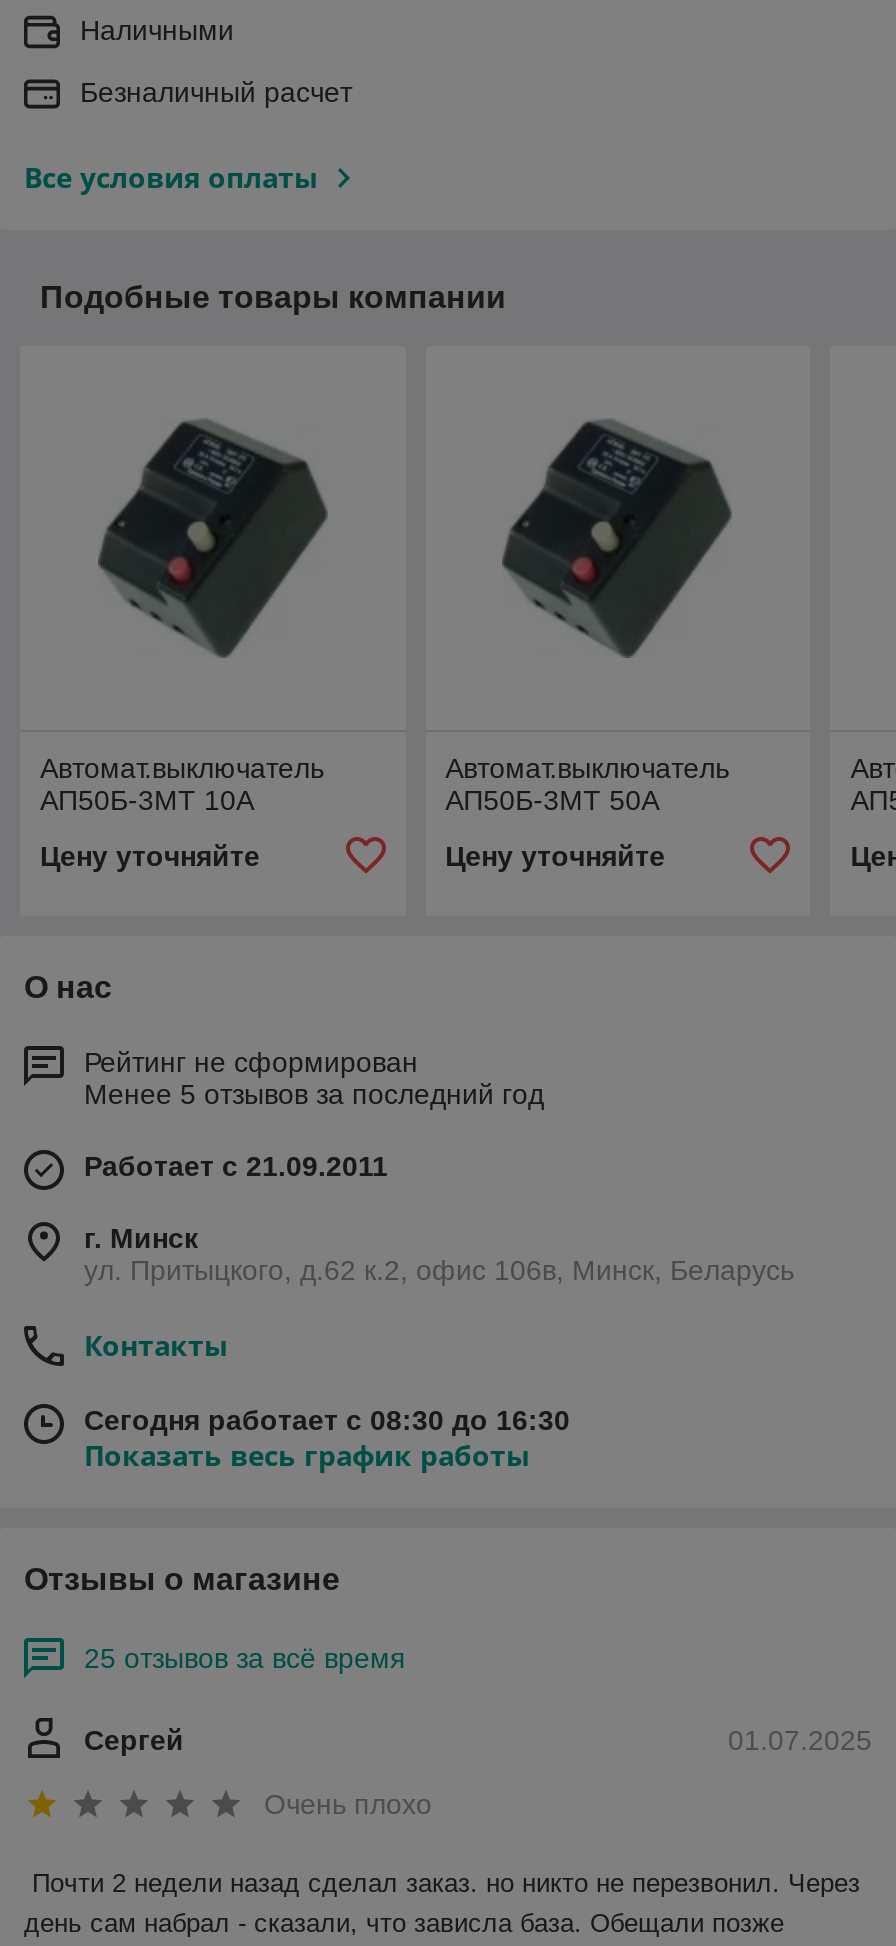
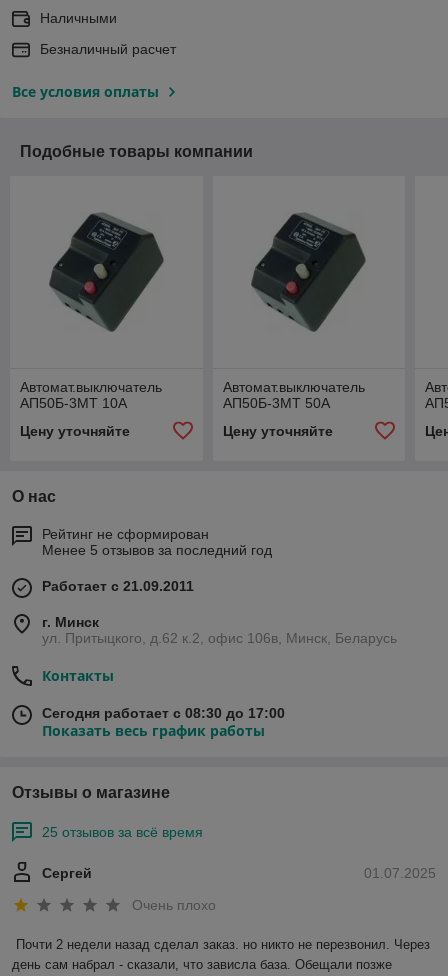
[84,1405,570,1437] Сегодня работает с 08:30 до 16:30 -> [42,705,285,721] Сегодня работает с 08:30 до 17:00

